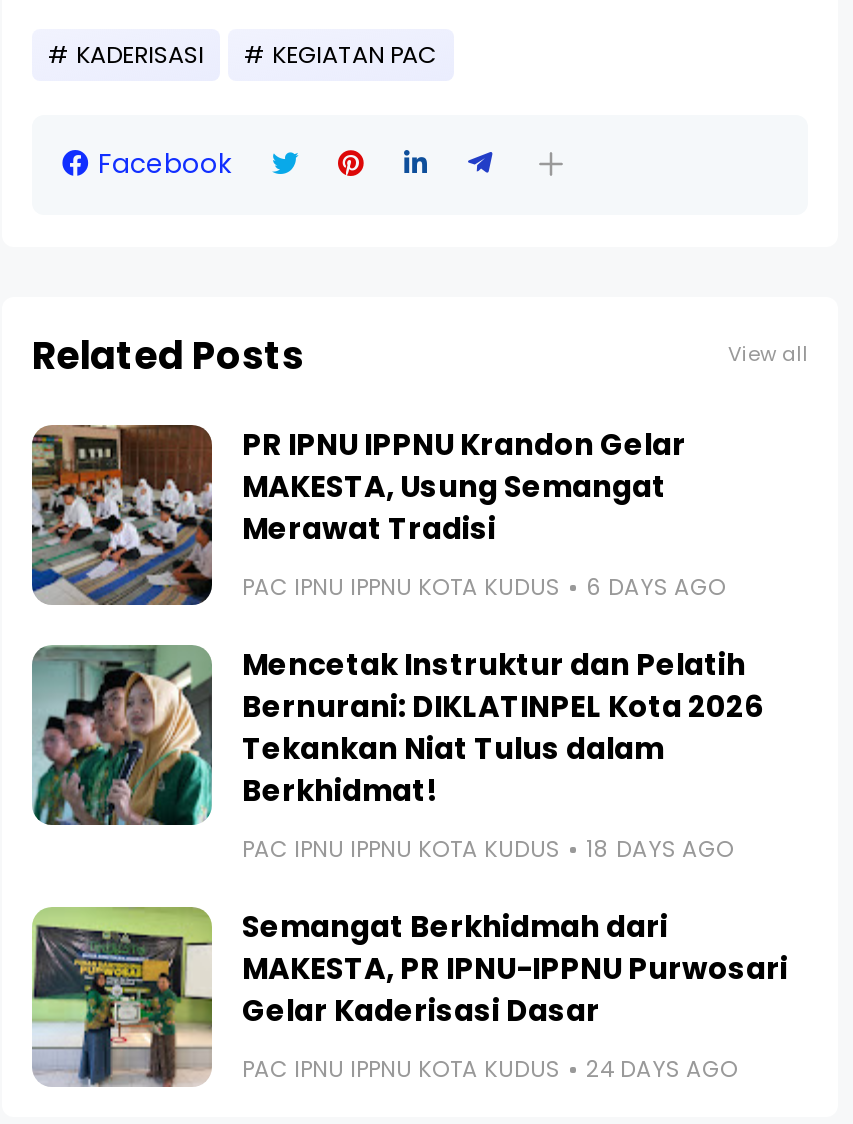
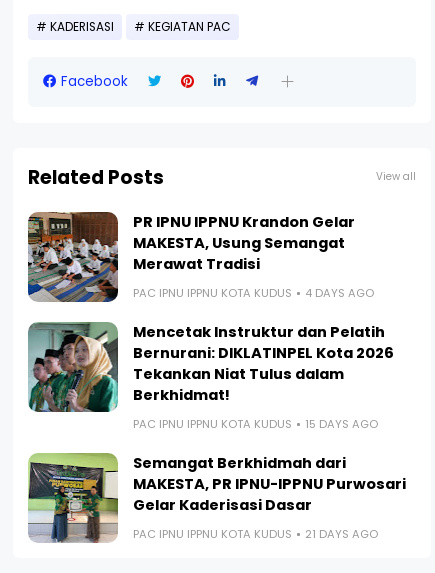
[242,570,726,602] PAC IPNU IPPNU KOTA KUDUS 6 DAYS AGO -> [133,285,374,301] PAC IPNU IPPNU KOTA KUDUS 4 DAYS AGO
[242,832,734,864] PAC IPNU IPPNU KOTA KUDUS 18 DAYS AGO -> [133,416,378,432] PAC IPNU IPPNU KOTA KUDUS 15 DAYS AGO
[242,1052,738,1084] PAC IPNU IPPNU KOTA KUDUS 24 DAYS AGO -> [133,526,378,542] PAC IPNU IPPNU KOTA KUDUS 21 DAYS AGO

